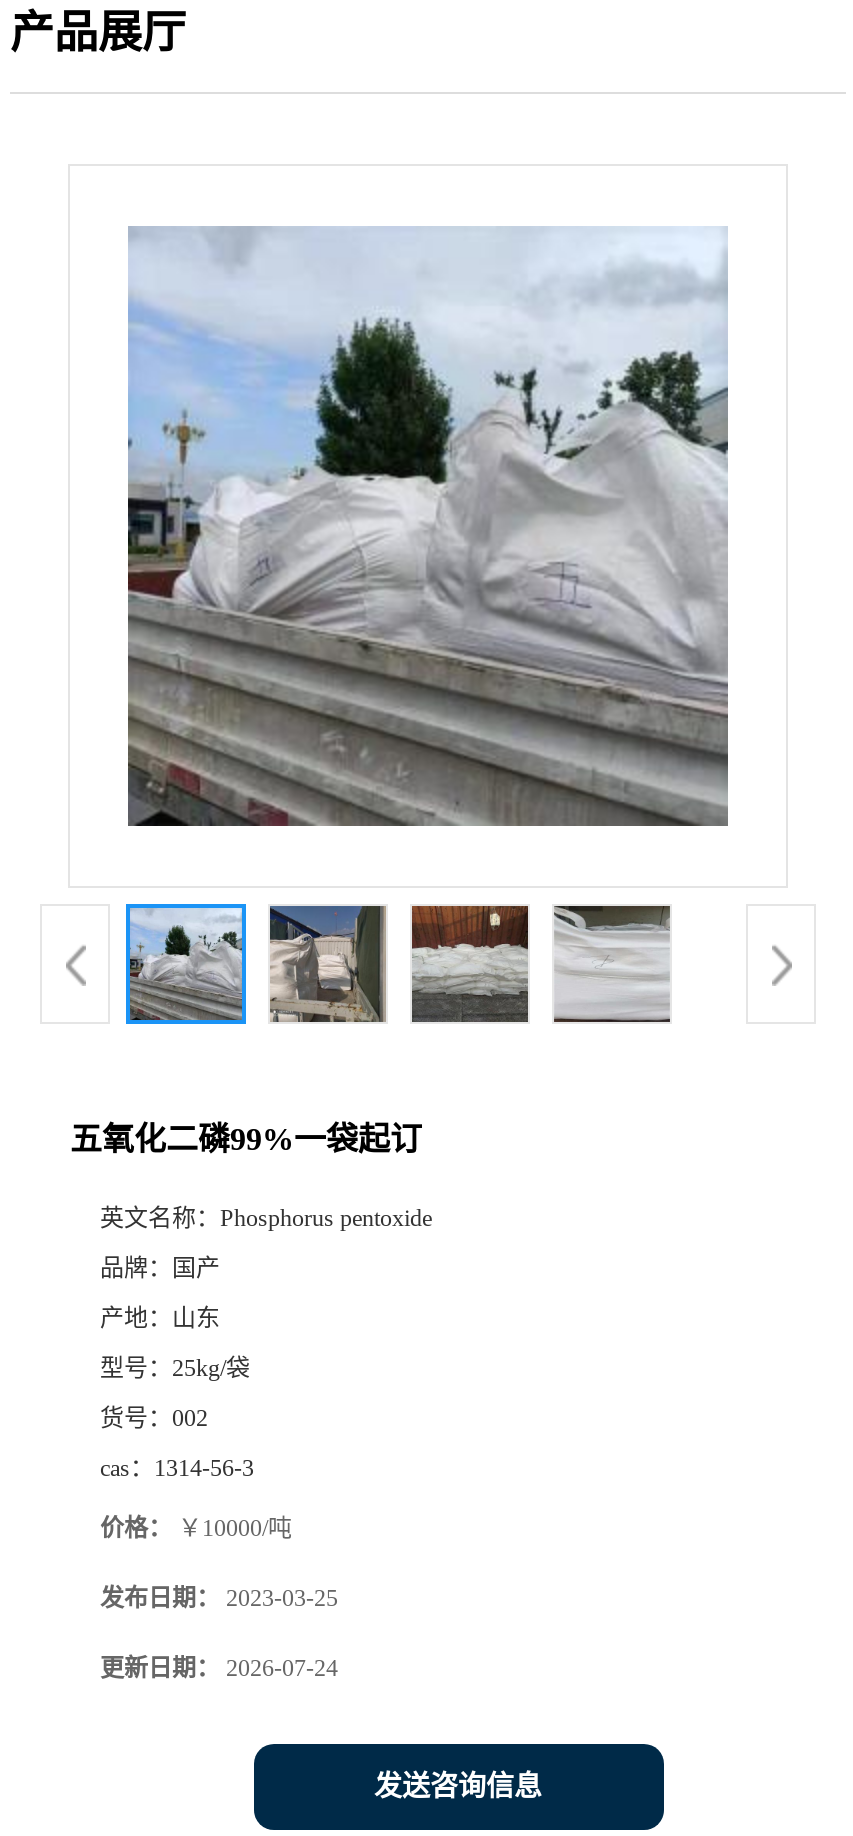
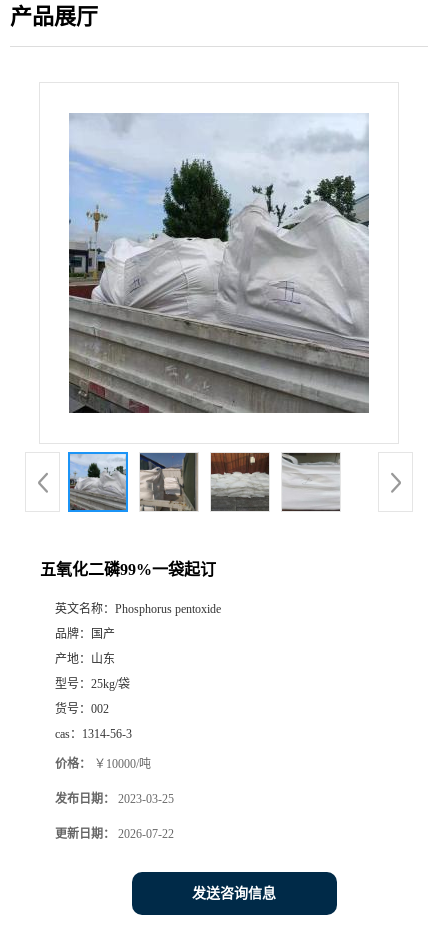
[100,1655,338,1683] 更新日期：2026-07-24 -> [55,827,174,841] 更新日期：2026-07-22

